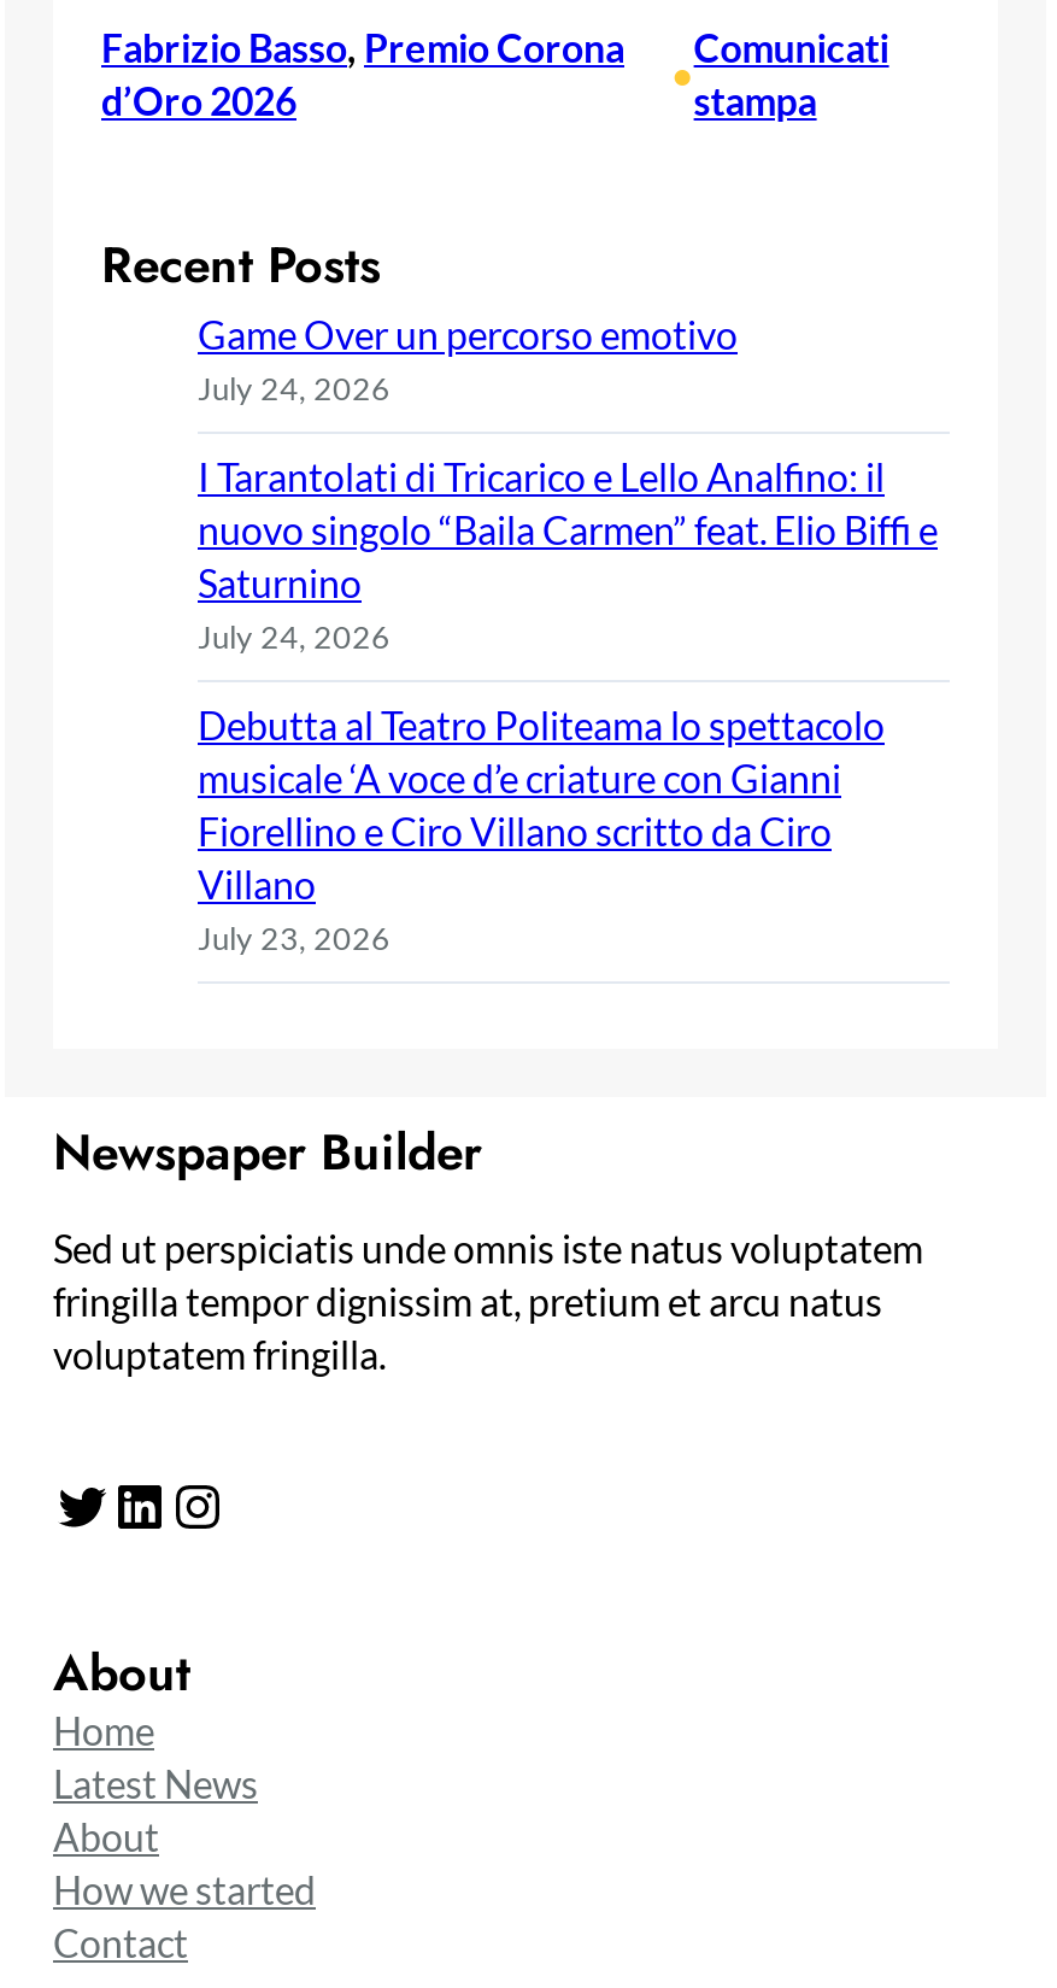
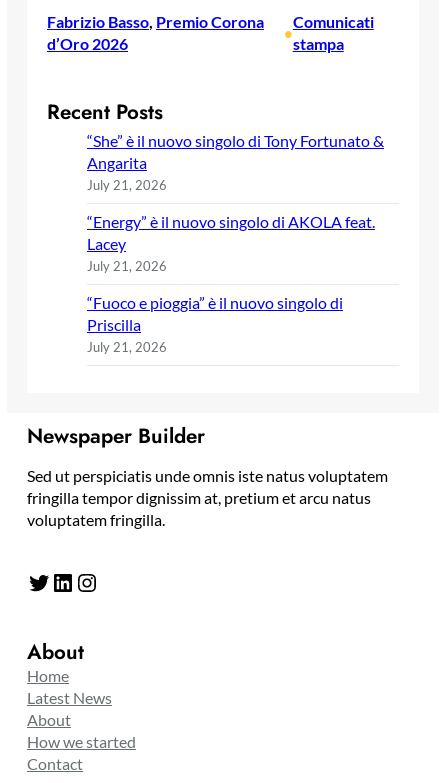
[198,312,738,408] Game Over un percorso emotivo | July 24, 2026 -> [87,131,384,193] “She” è il nuovo singolo di Tony Fortunato & | Angarita | July 21, 2026
[198,454,938,657] I Tarantolati di Tricarico e Lello Analfino: il | nuovo singolo “Baila Carmen” feat. Elio Biffi e | Saturnino | July 24, 2026 -> [87,212,375,274] “Energy” è il nuovo singolo di AKOLA feat. | Lacey | July 21, 2026
[198,702,885,958] Debutta al Teatro Politeama lo spettacolo | musicale ‘A voce d’e criature con Gianni | Fiorellino e Ciro Villano scritto da Ciro | Villano | July 23, 2026 -> [87,293,343,355] “Fuoco e pioggia” è il nuovo singolo di | Priscilla | July 21, 2026

